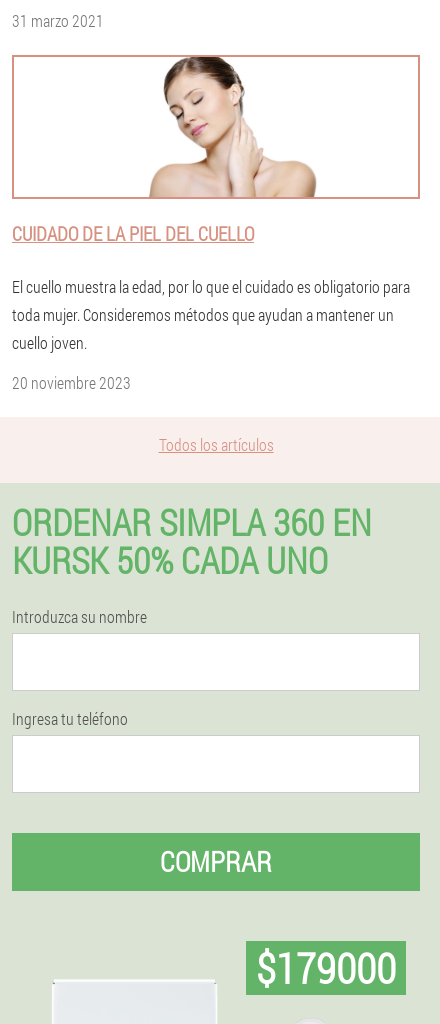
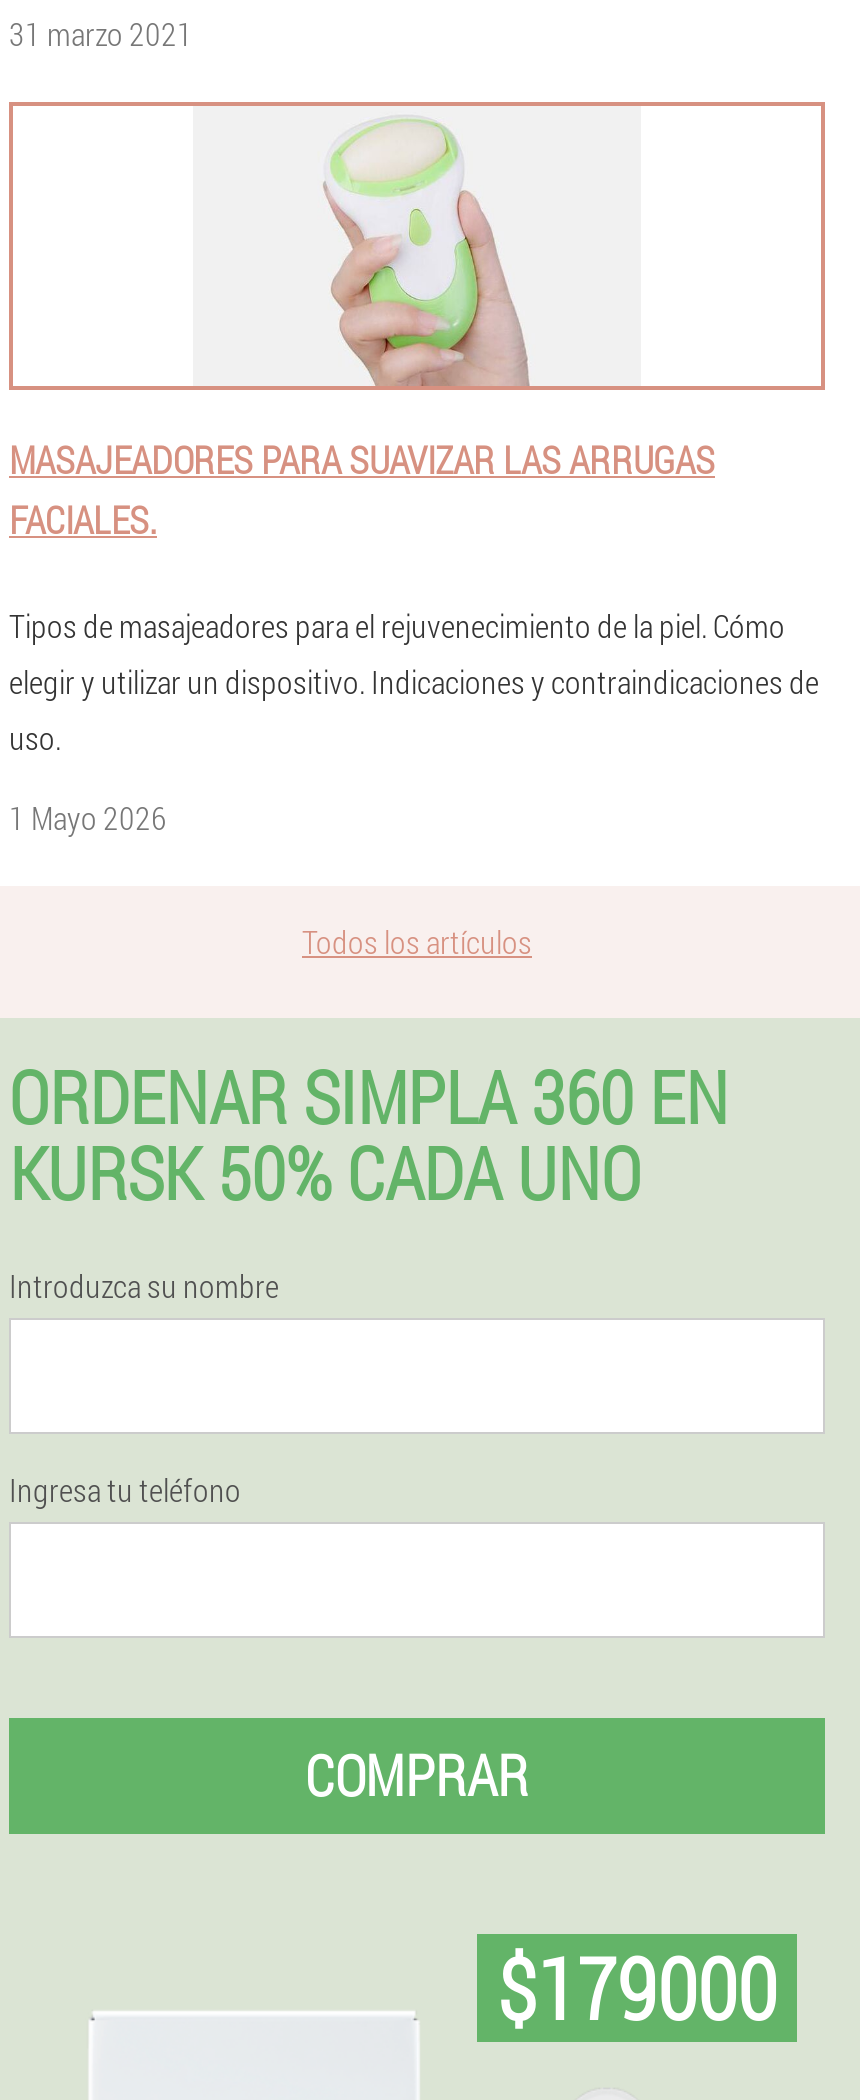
[12,56,317,246] [image] | CUIDADO DE LA PIEL DEL CUELLO -> [9,106,715,544] [image] | MASAJEADORES PARA SUAVIZAR LAS ARRUGAS | FACIALES.
[12,276,410,353] El cuello muestra la edad, por lo que el cuidado es obligatorio para | toda mujer. Consideremos métodos que ayudan a mantener un | cuello joven. -> [9,604,819,758] Tipos de masajeadores para el rejuvenecimiento de la piel. Cómo | elegir y utilizar un dispositivo. Indicaciones y contraindicaciones de | uso.
[12,372,131,393] 20 noviembre 2023 -> [9,796,167,838] 1 Mayo 2026

